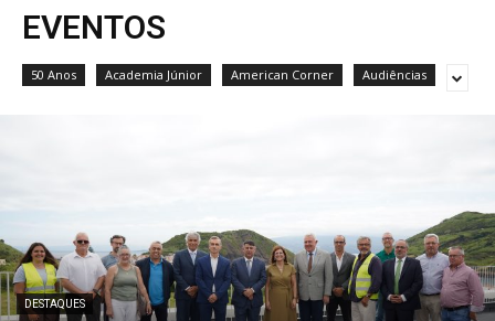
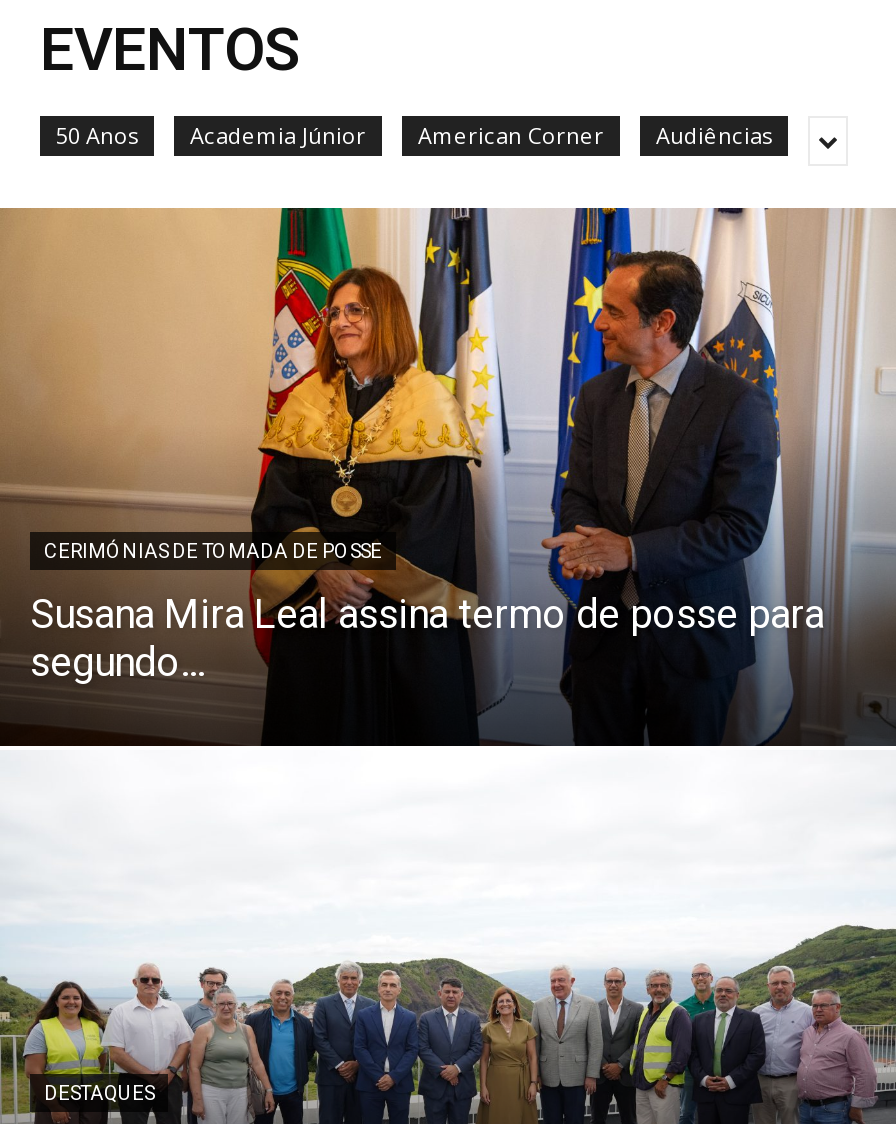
none -> [6,206,890,748] [image] | CERIMÓNIAS DE TOMADA DE POSSE | Susana Mira Leal assina termo de posse para | segundo...

